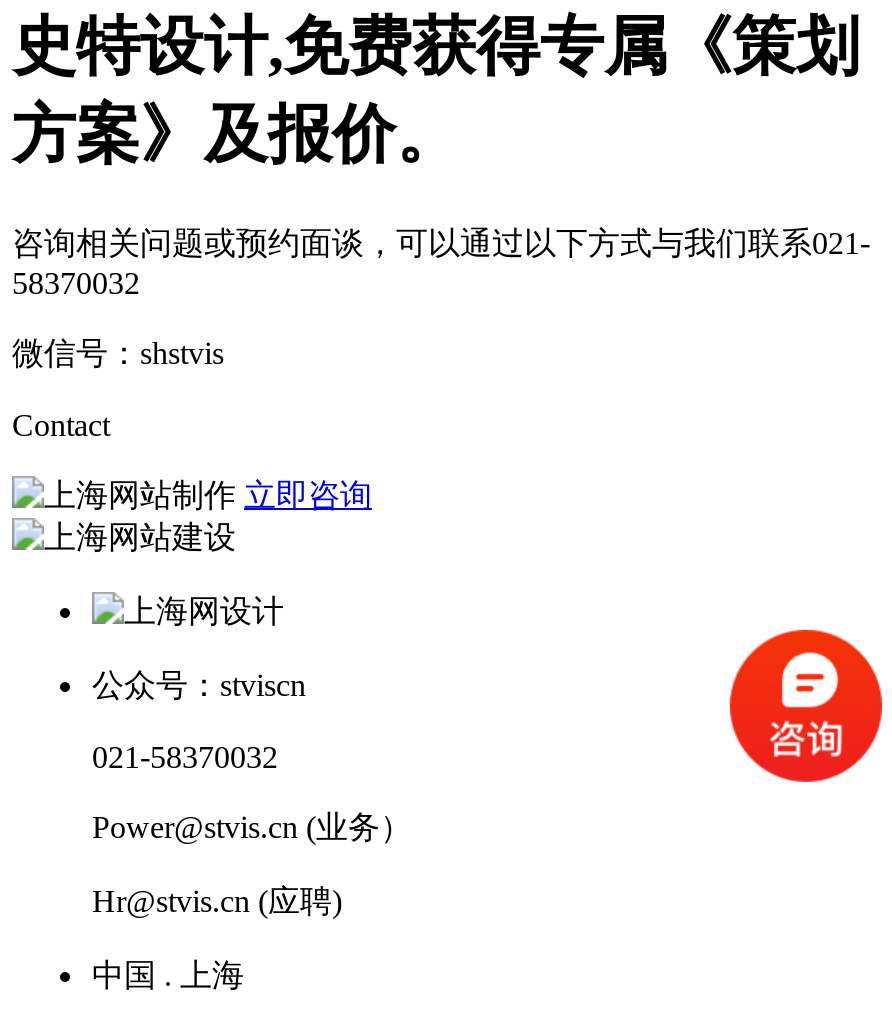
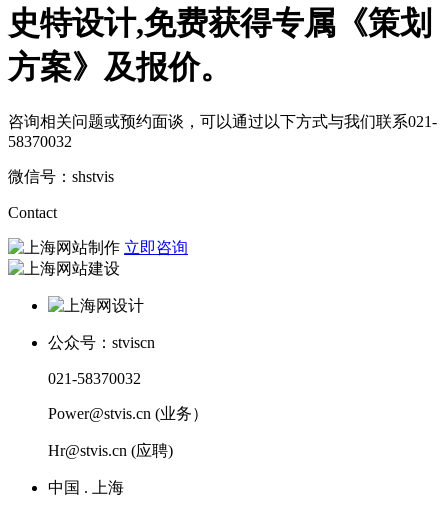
[728,628,884,784] [image] -> none

